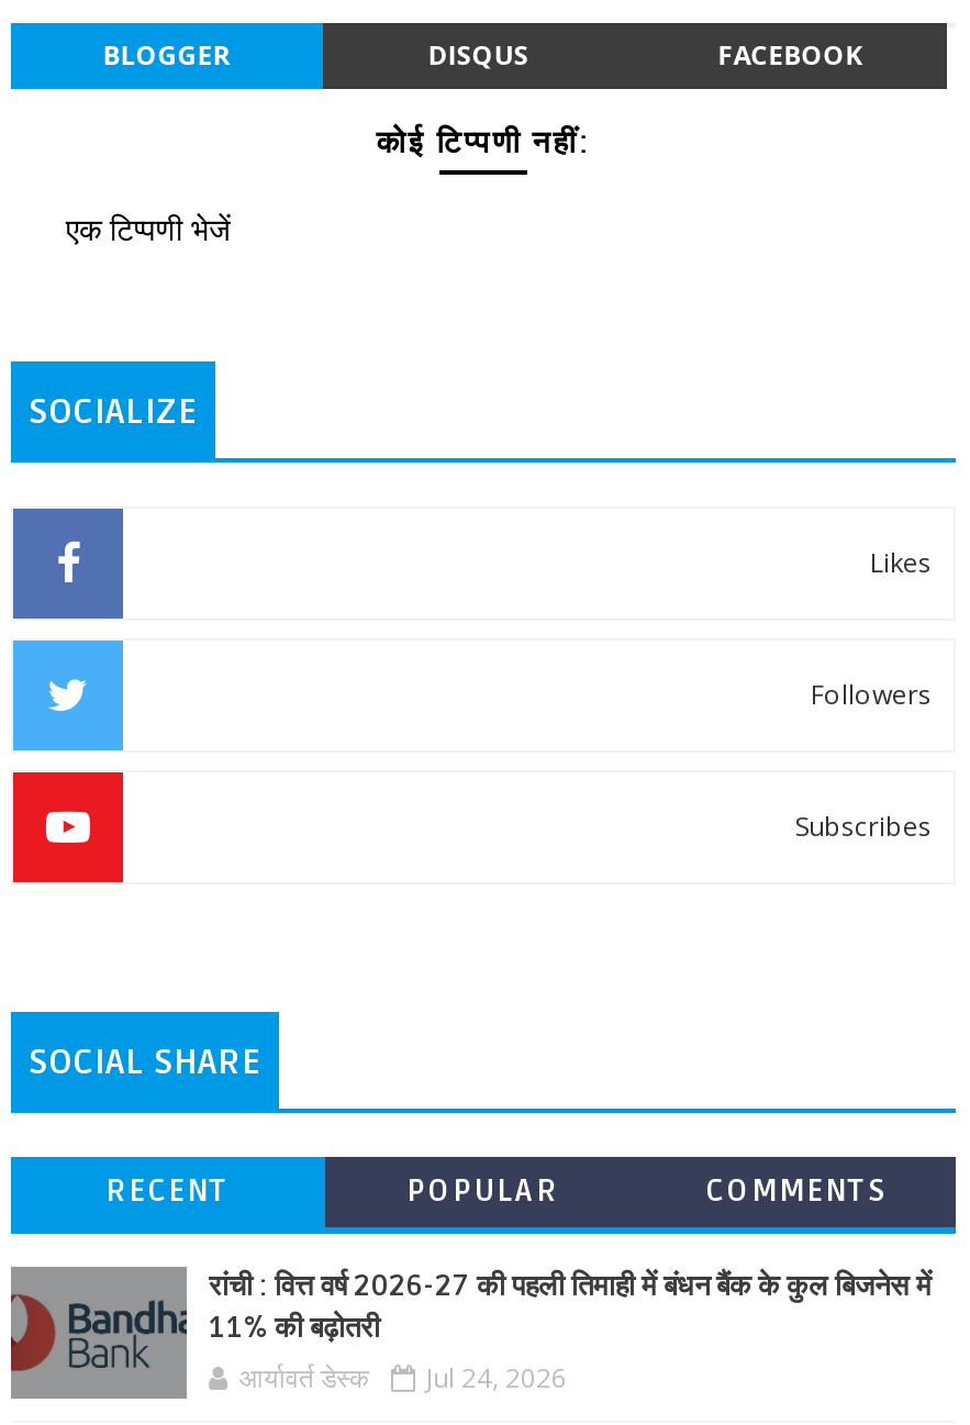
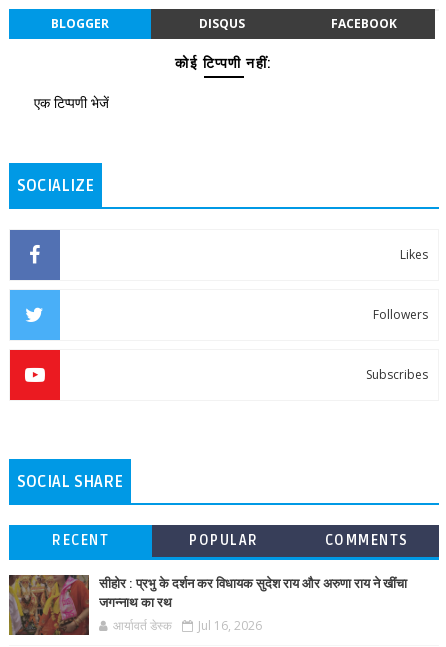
[11,1267,932,1399] [image] | रांची : वित्त वर्ष 2026-27 की पहली तिमाही में बंधन बैंक के कुल बिजनेस में | 11% की बढ़ोतरी -> [8,575,407,636] [image] | सीहोर : प्रभु के दर्शन कर विधायक सुदेश राय और अरुणा राय ने खींचा | जगन्नाथ का रथ
[239,1359,567,1396] आर्यावर्त डेस्क Jul 24, 2026 -> [113,617,262,634] आर्यावर्त डेस्क Jul 16, 2026

